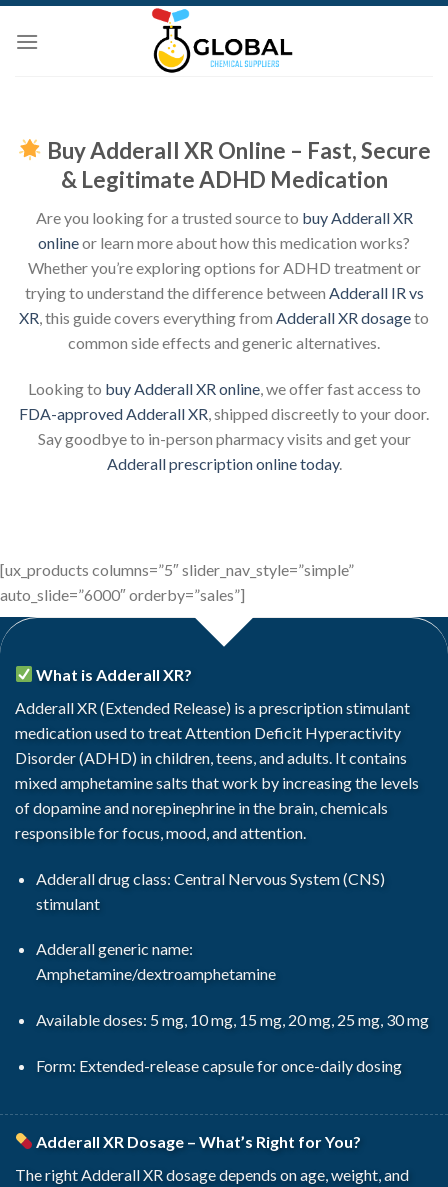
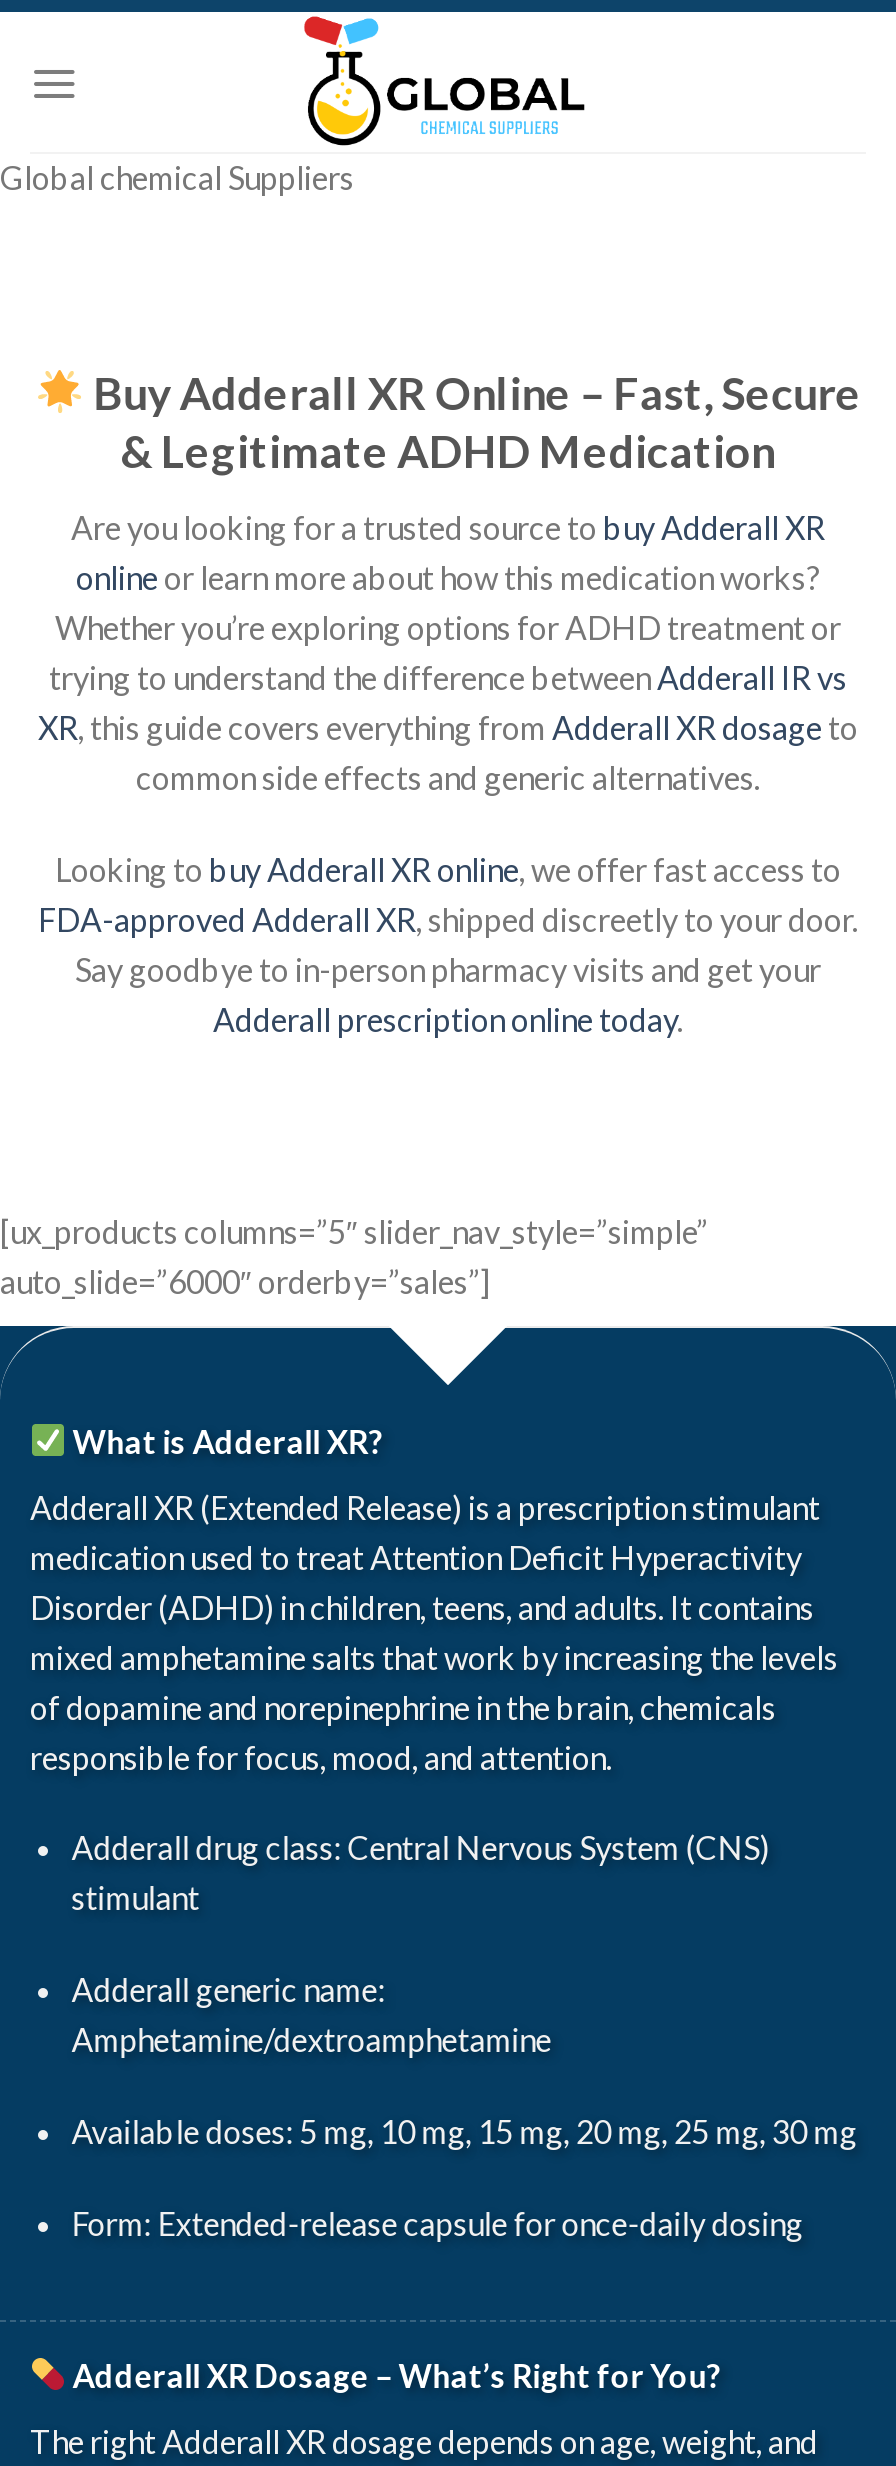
none -> [0,158,354,196] Global chemical Suppliers

